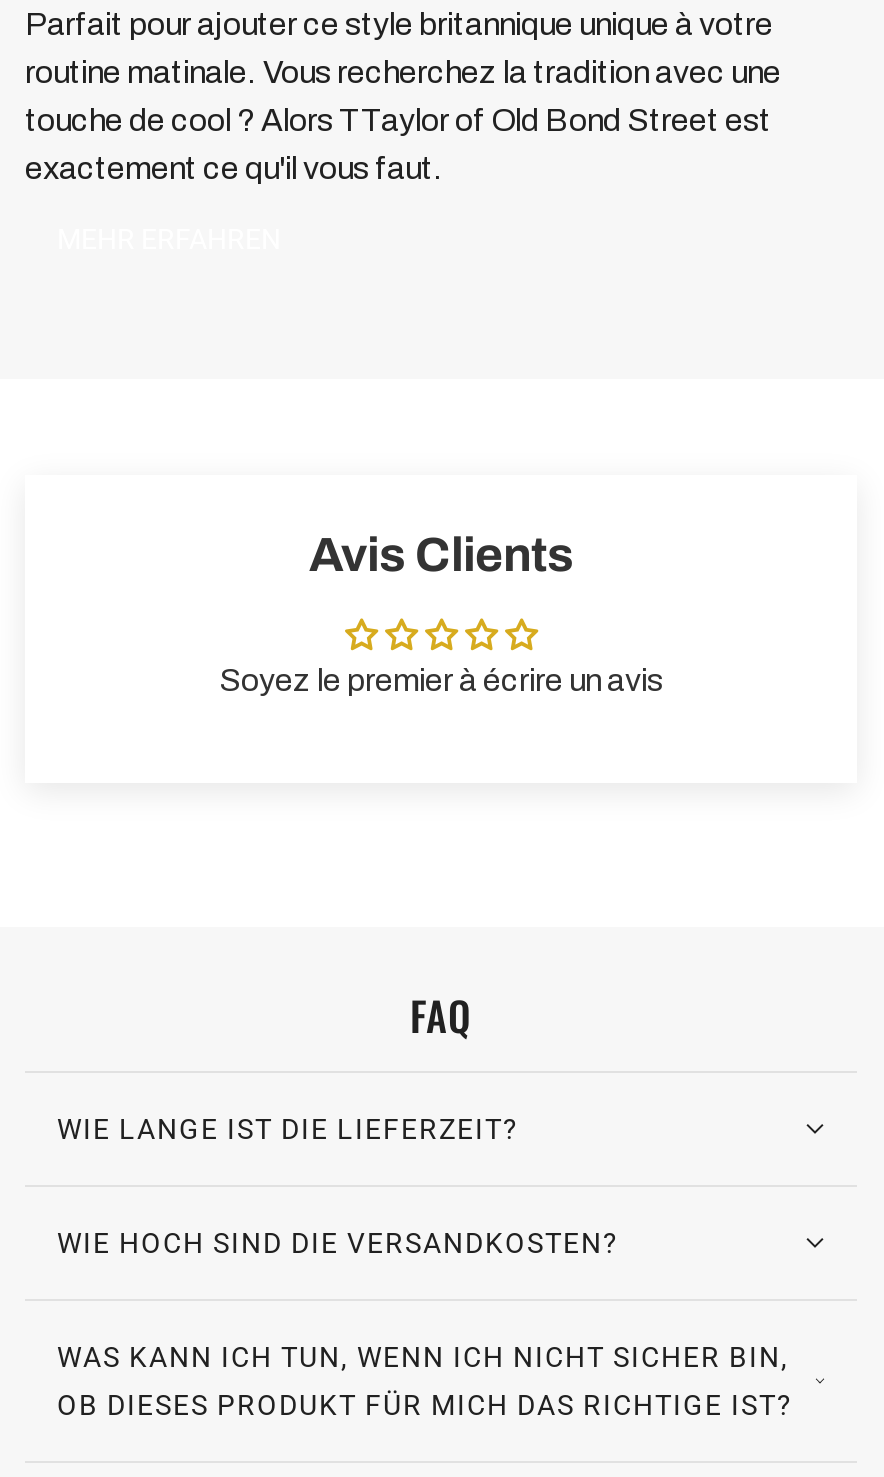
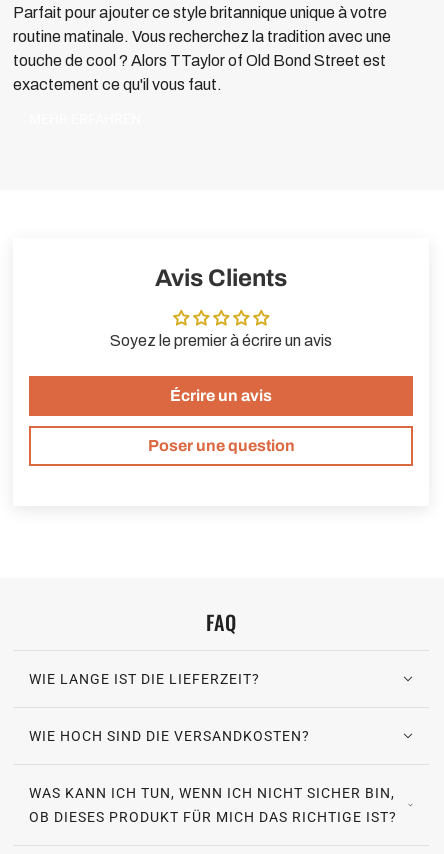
none -> [147,387,294,454] Écrire un avis | Poser une question

